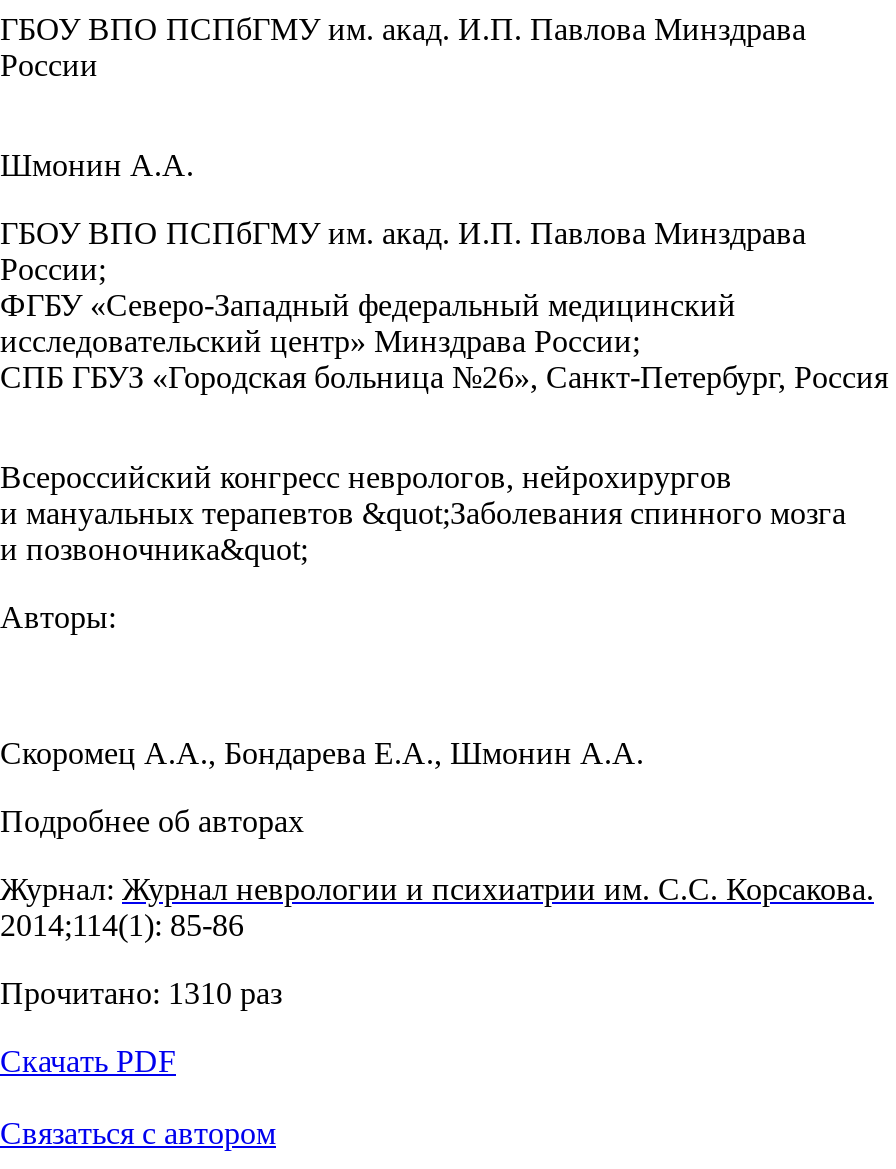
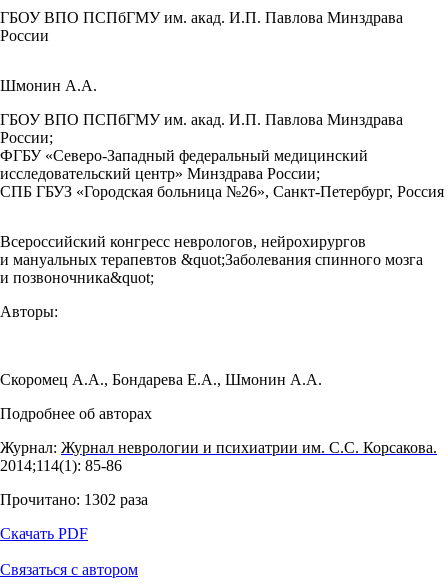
[0,976,282,1010] Прочитано: 1310 раз -> [0,491,148,508] Прочитано: 1302 раза

